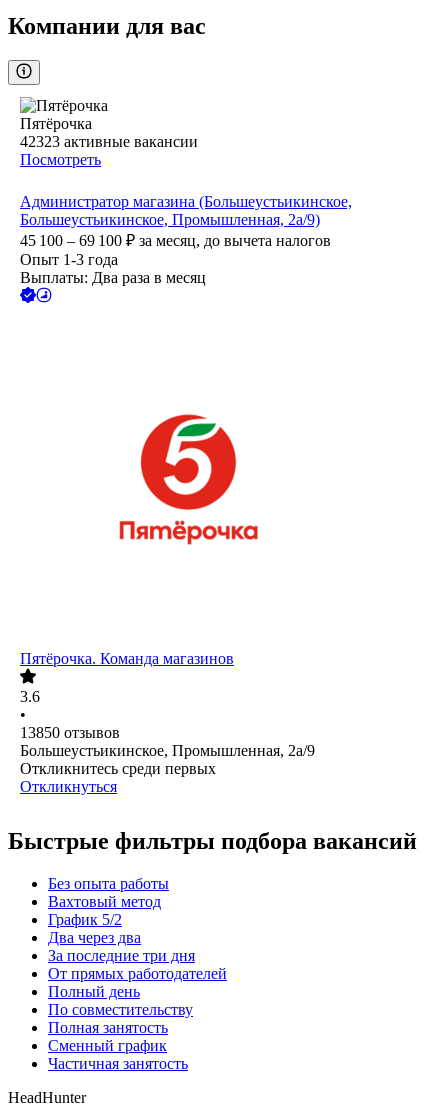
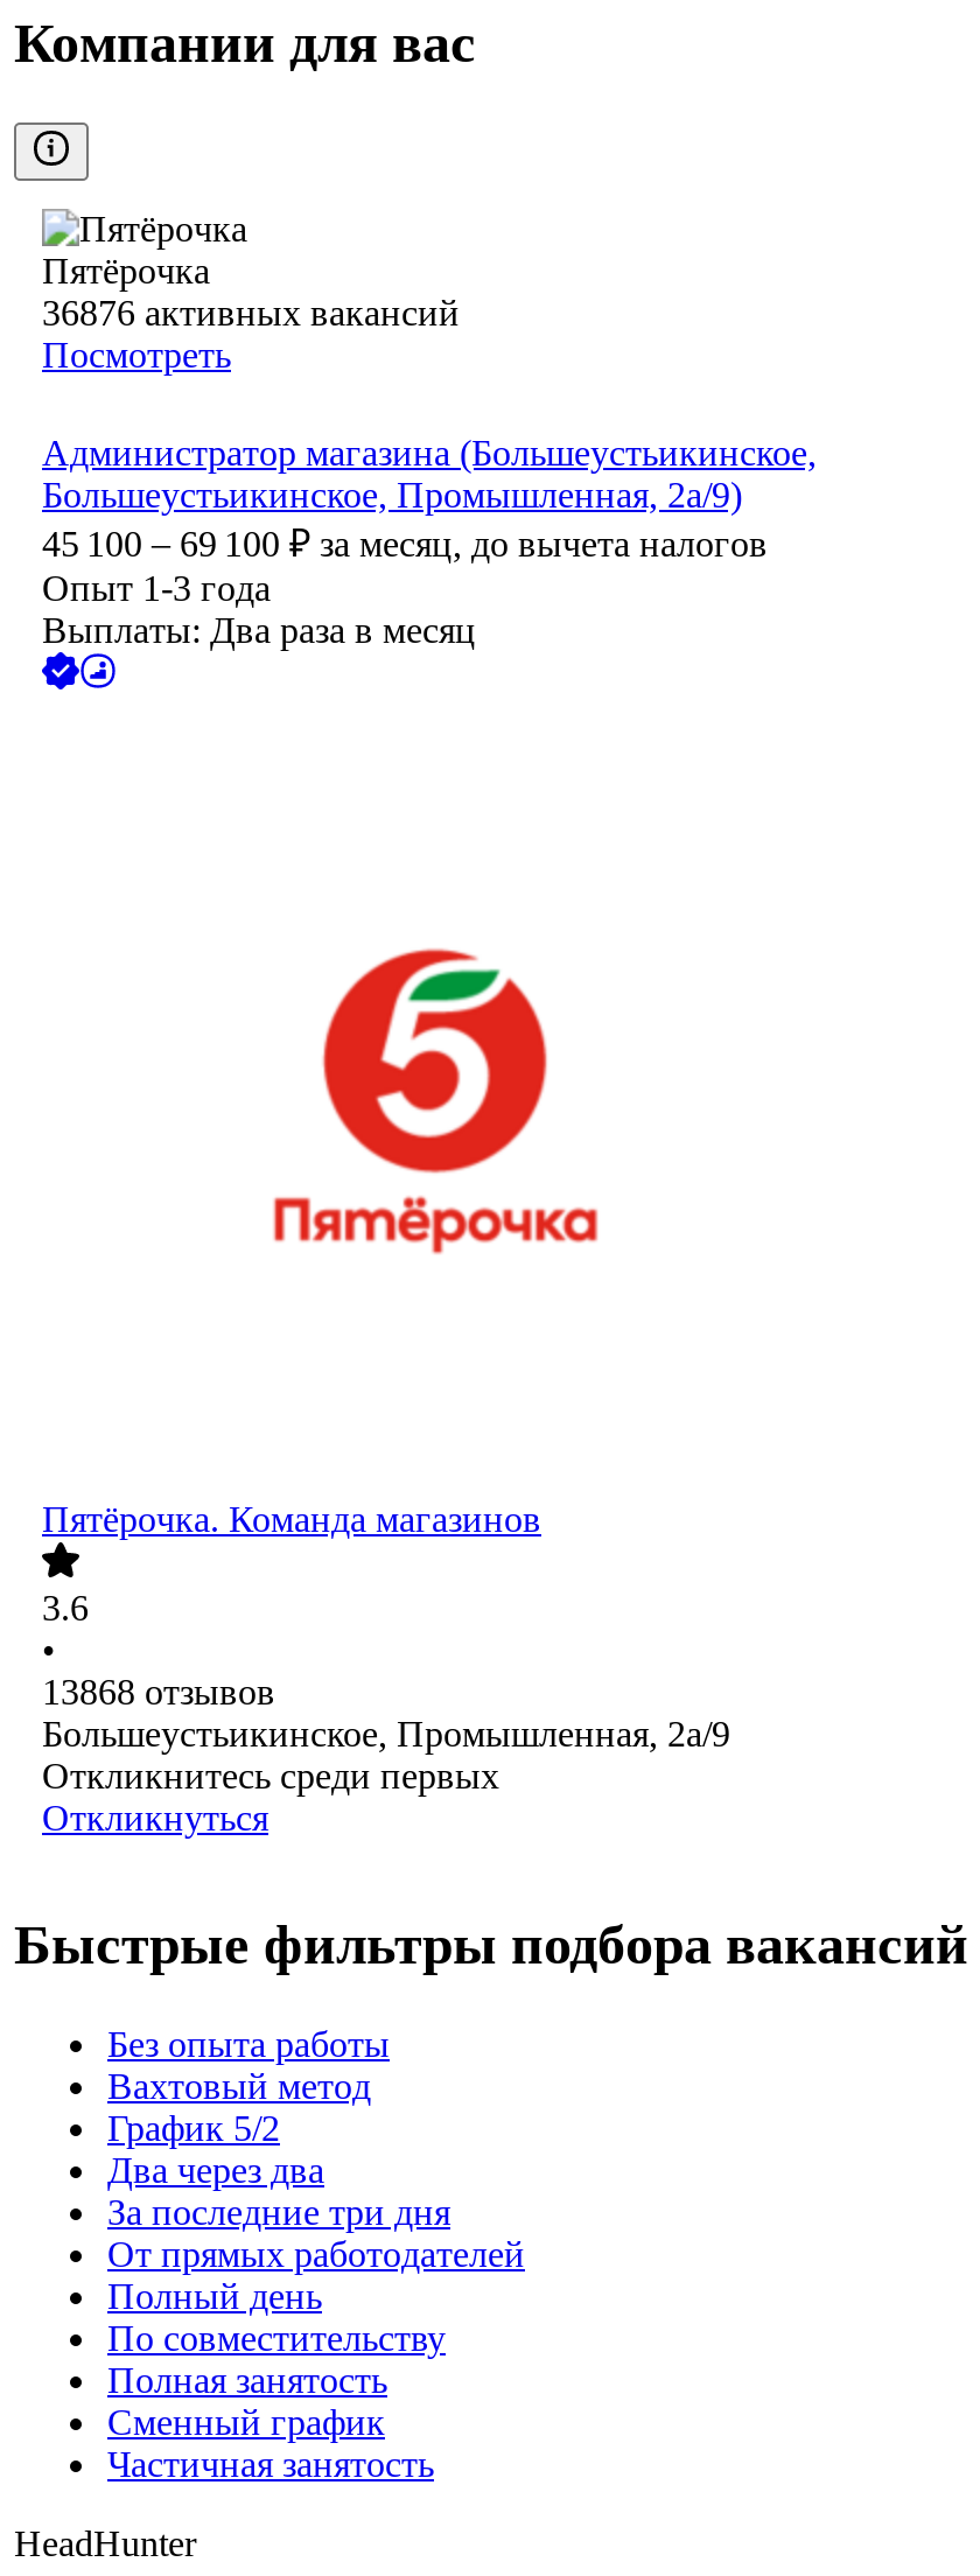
[20,133,198,150] 42323 активные вакансии -> [42,294,460,333] 36876 активных вакансий
[20,724,120,741] 13850 отзывов -> [42,1673,275,1712] 13868 отзывов

